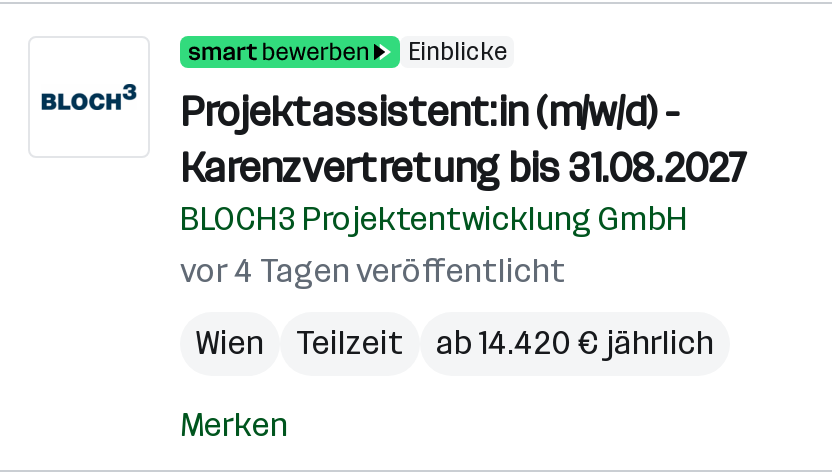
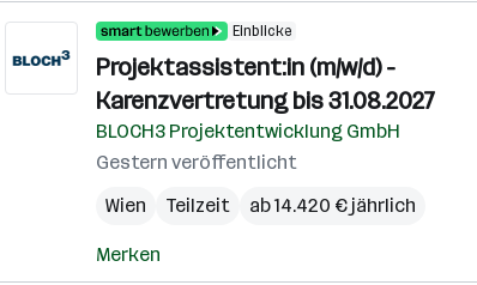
[180,252,566,290] vor 4 Tagen veröffentlicht -> [96,151,297,174] Gestern veröffentlicht

